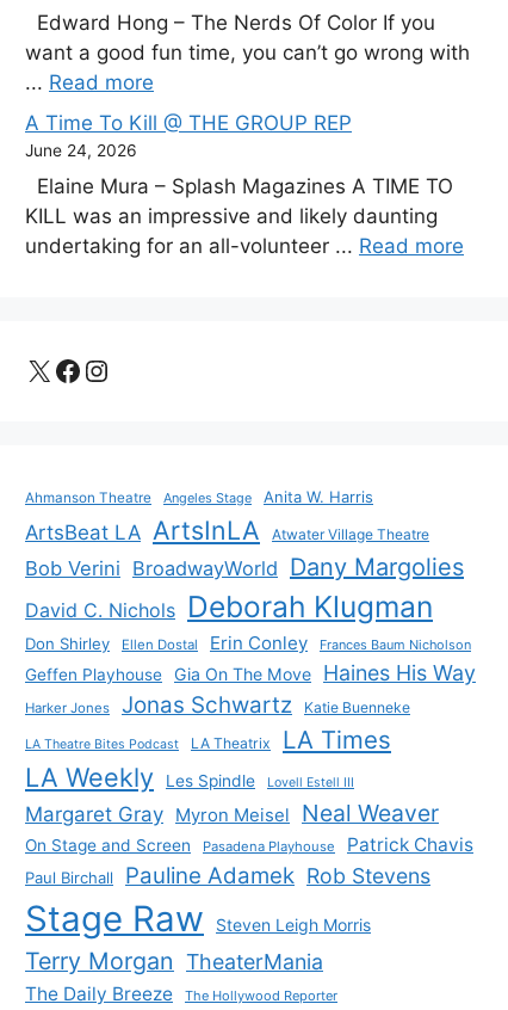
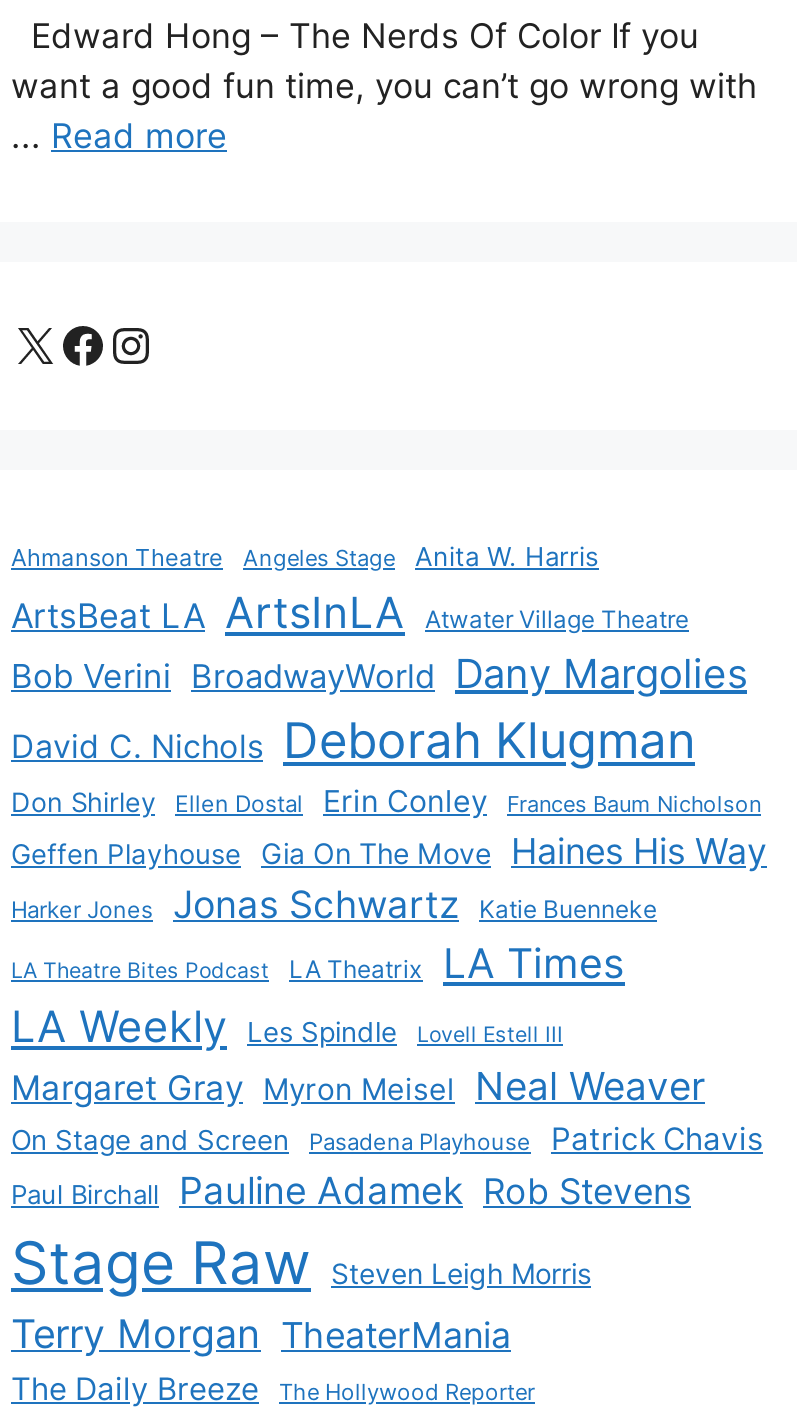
[25,111,464,258] A Time To Kill @ THE GROUP REP | June 24, 2026 | Elaine Mura – Splash Magazines A TIME TO | KILL was an impressive and likely daunting | undertaking for an all-volunteer ... Read more -> none

